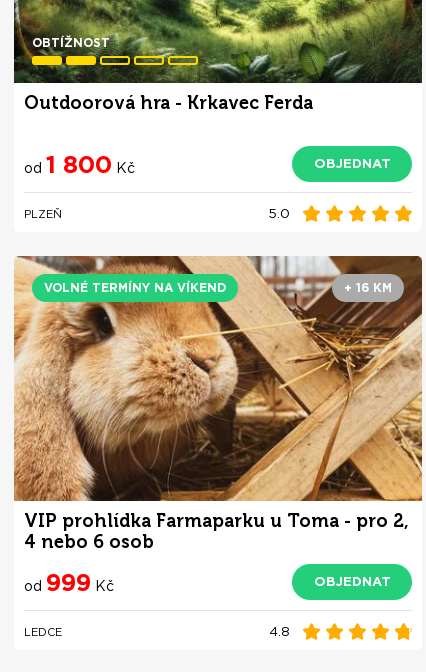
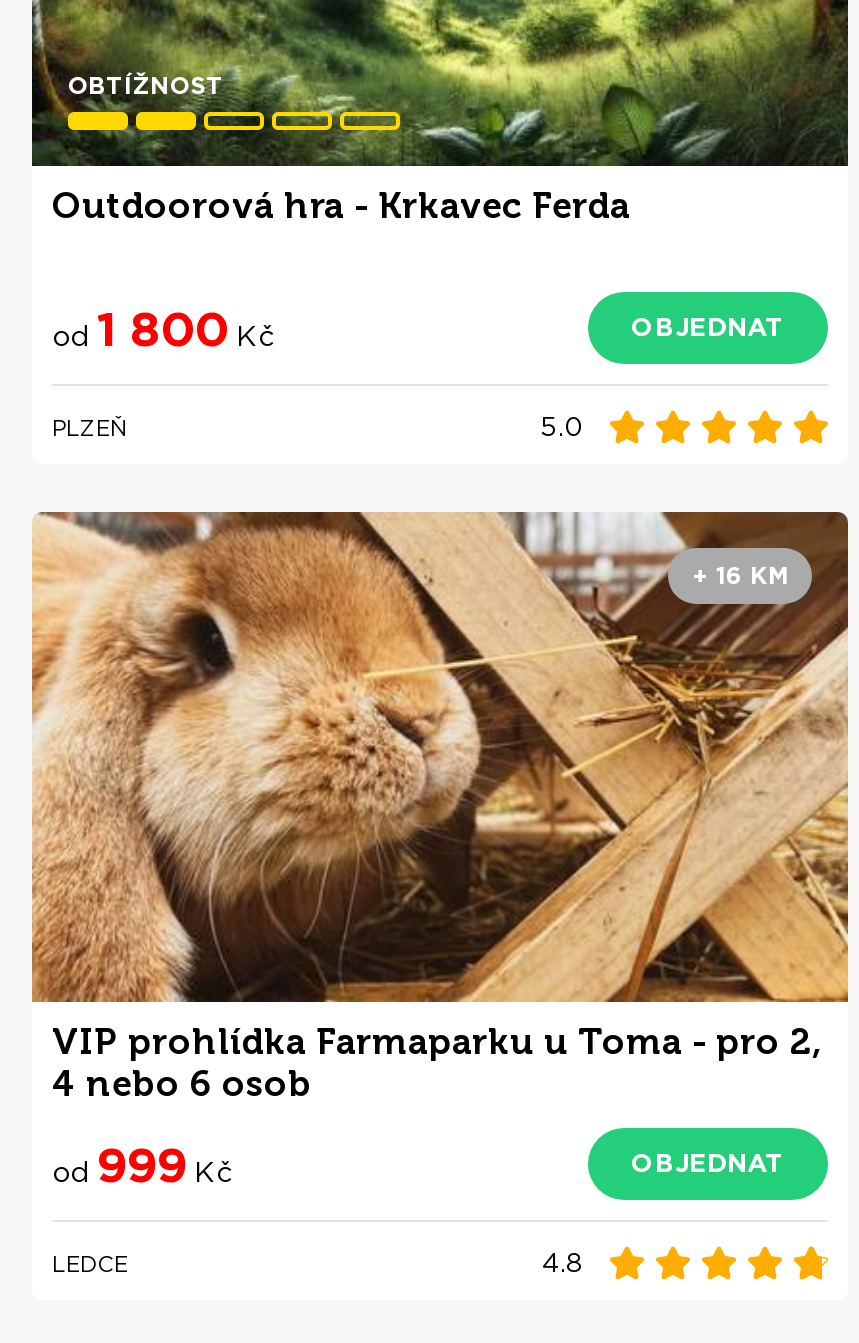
[44,280,226,295] VOLNÉ TERMÍNY NA VÍKEND -> none

